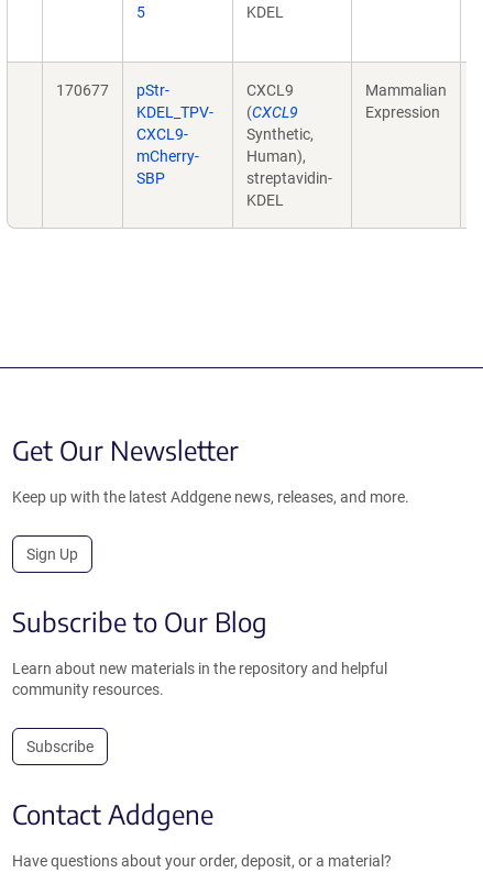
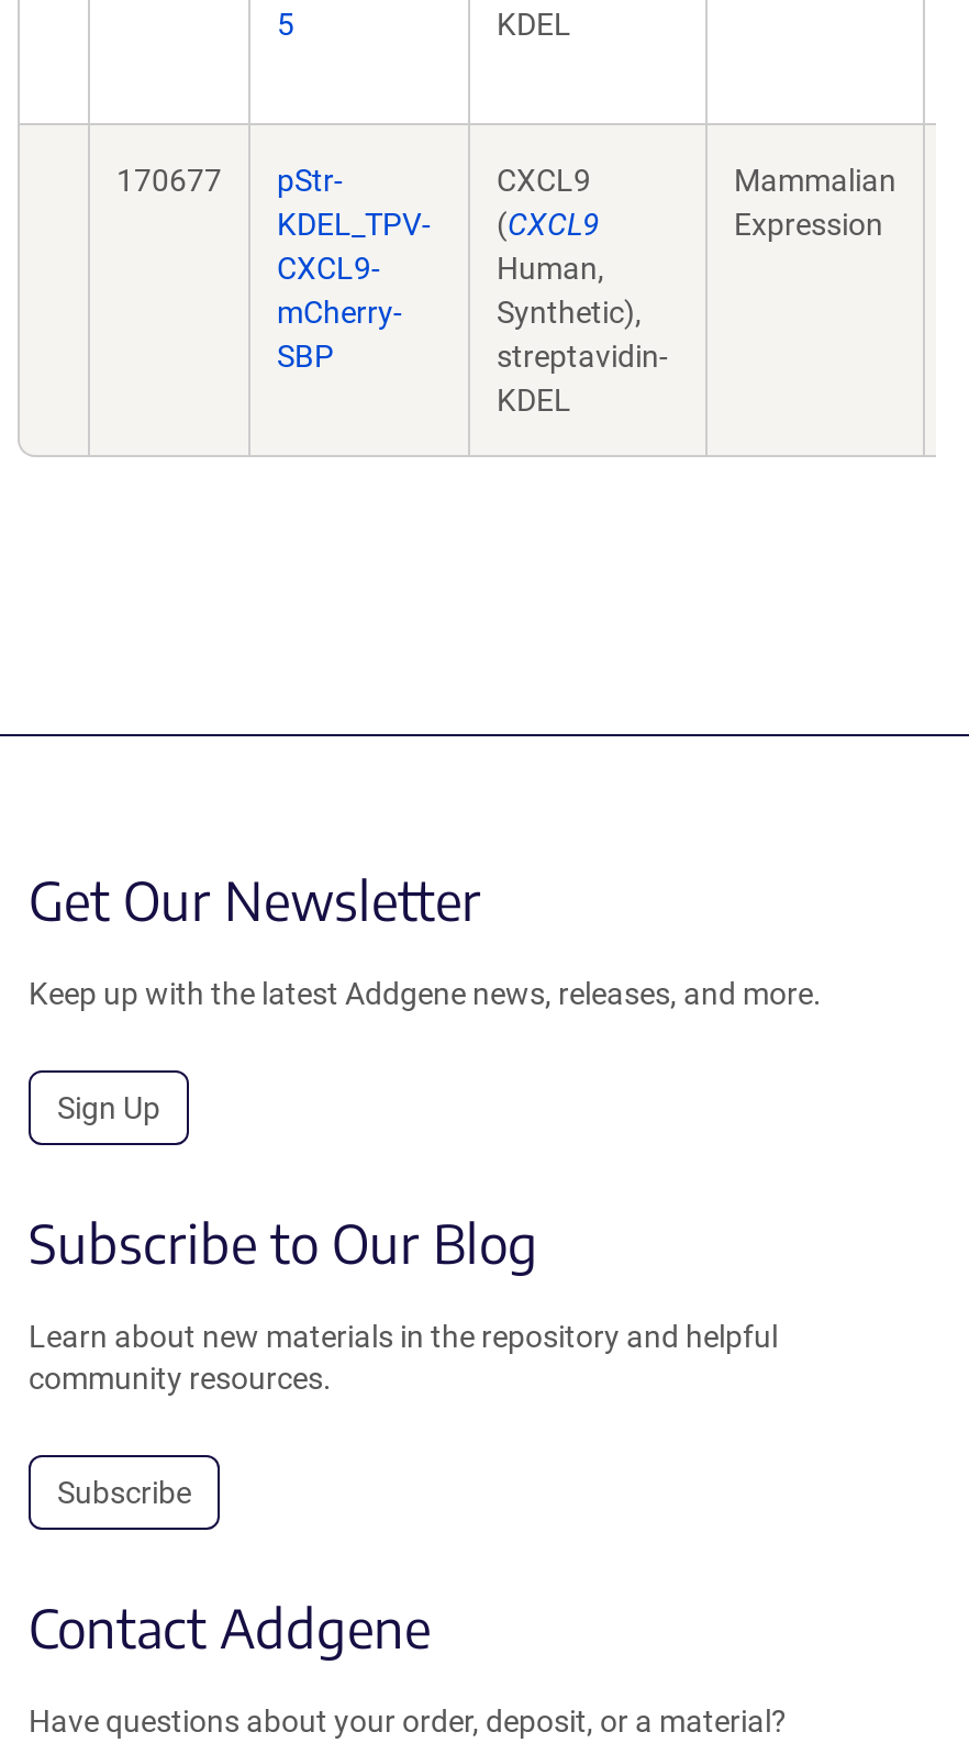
[246,125,314,165] Synthetic, | Human), -> [497,251,642,330] Human, | Synthetic),

